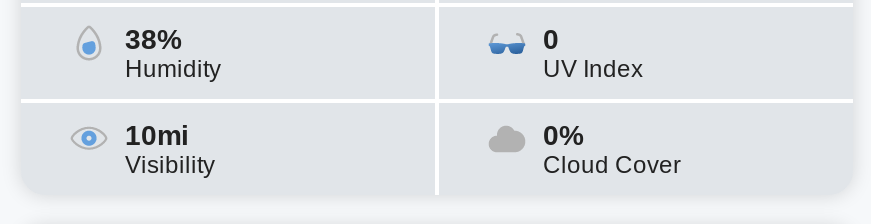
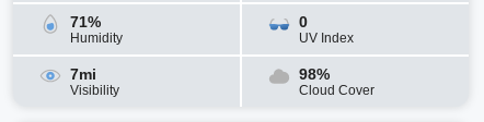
[125,23,181,55] 38% -> [70,13,101,30] 71%
[125,119,189,151] 10mi -> [70,65,96,82] 7mi
[543,119,583,151] 0% -> [299,65,330,82] 98%

